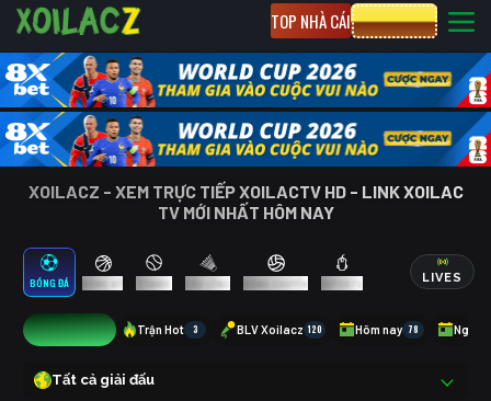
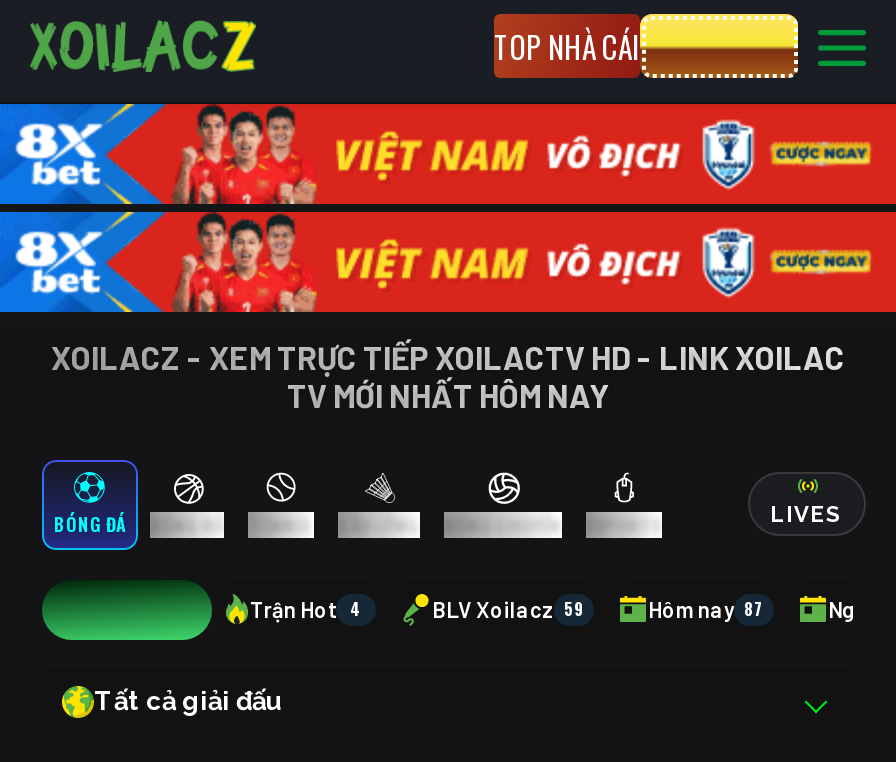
[4,51,488,168] [image] -> [10,102,890,314] [image]
[137,322,419,336] Trận Hot | 3 | BLV Xoilacz 120 | Hôm nay 78 -> [250,595,764,621] Trận Hot 4 | BLV Xoilacz 59 | Hôm nay 87

